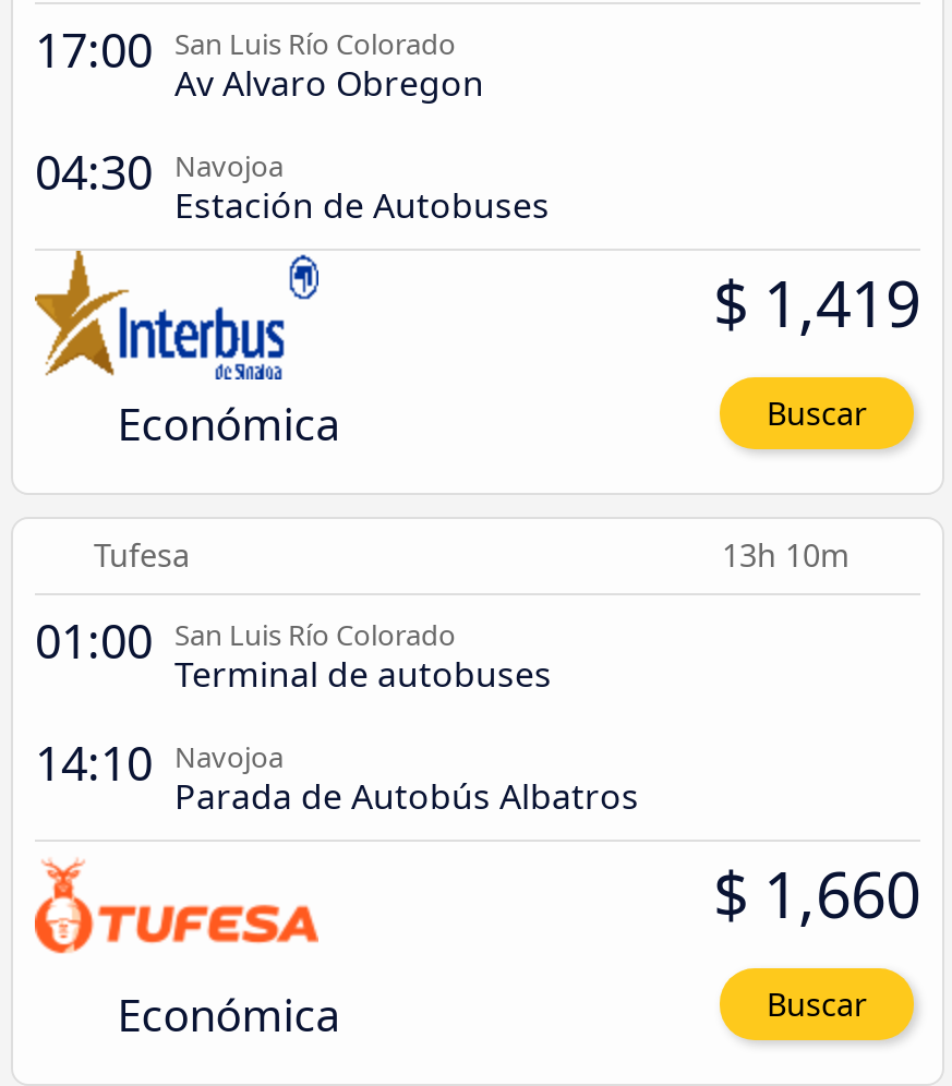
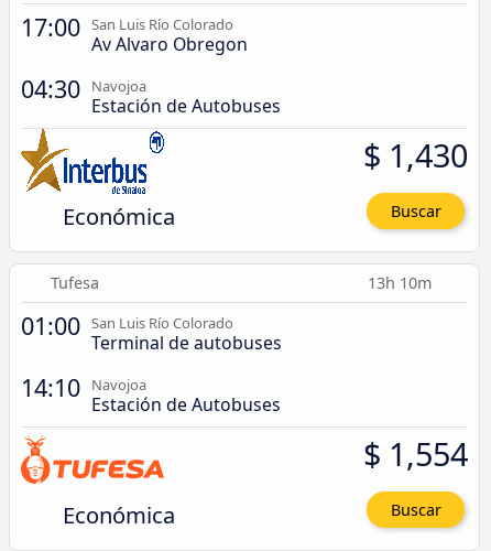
[713,259,920,344] $ 1,419 -> [363,133,468,176] $ 1,430
[174,772,639,820] Parada de Autobús Albatros -> [91,392,281,417] Estación de Autobuses
[713,851,920,936] $ 1,660 -> [363,432,468,475] $ 1,554

